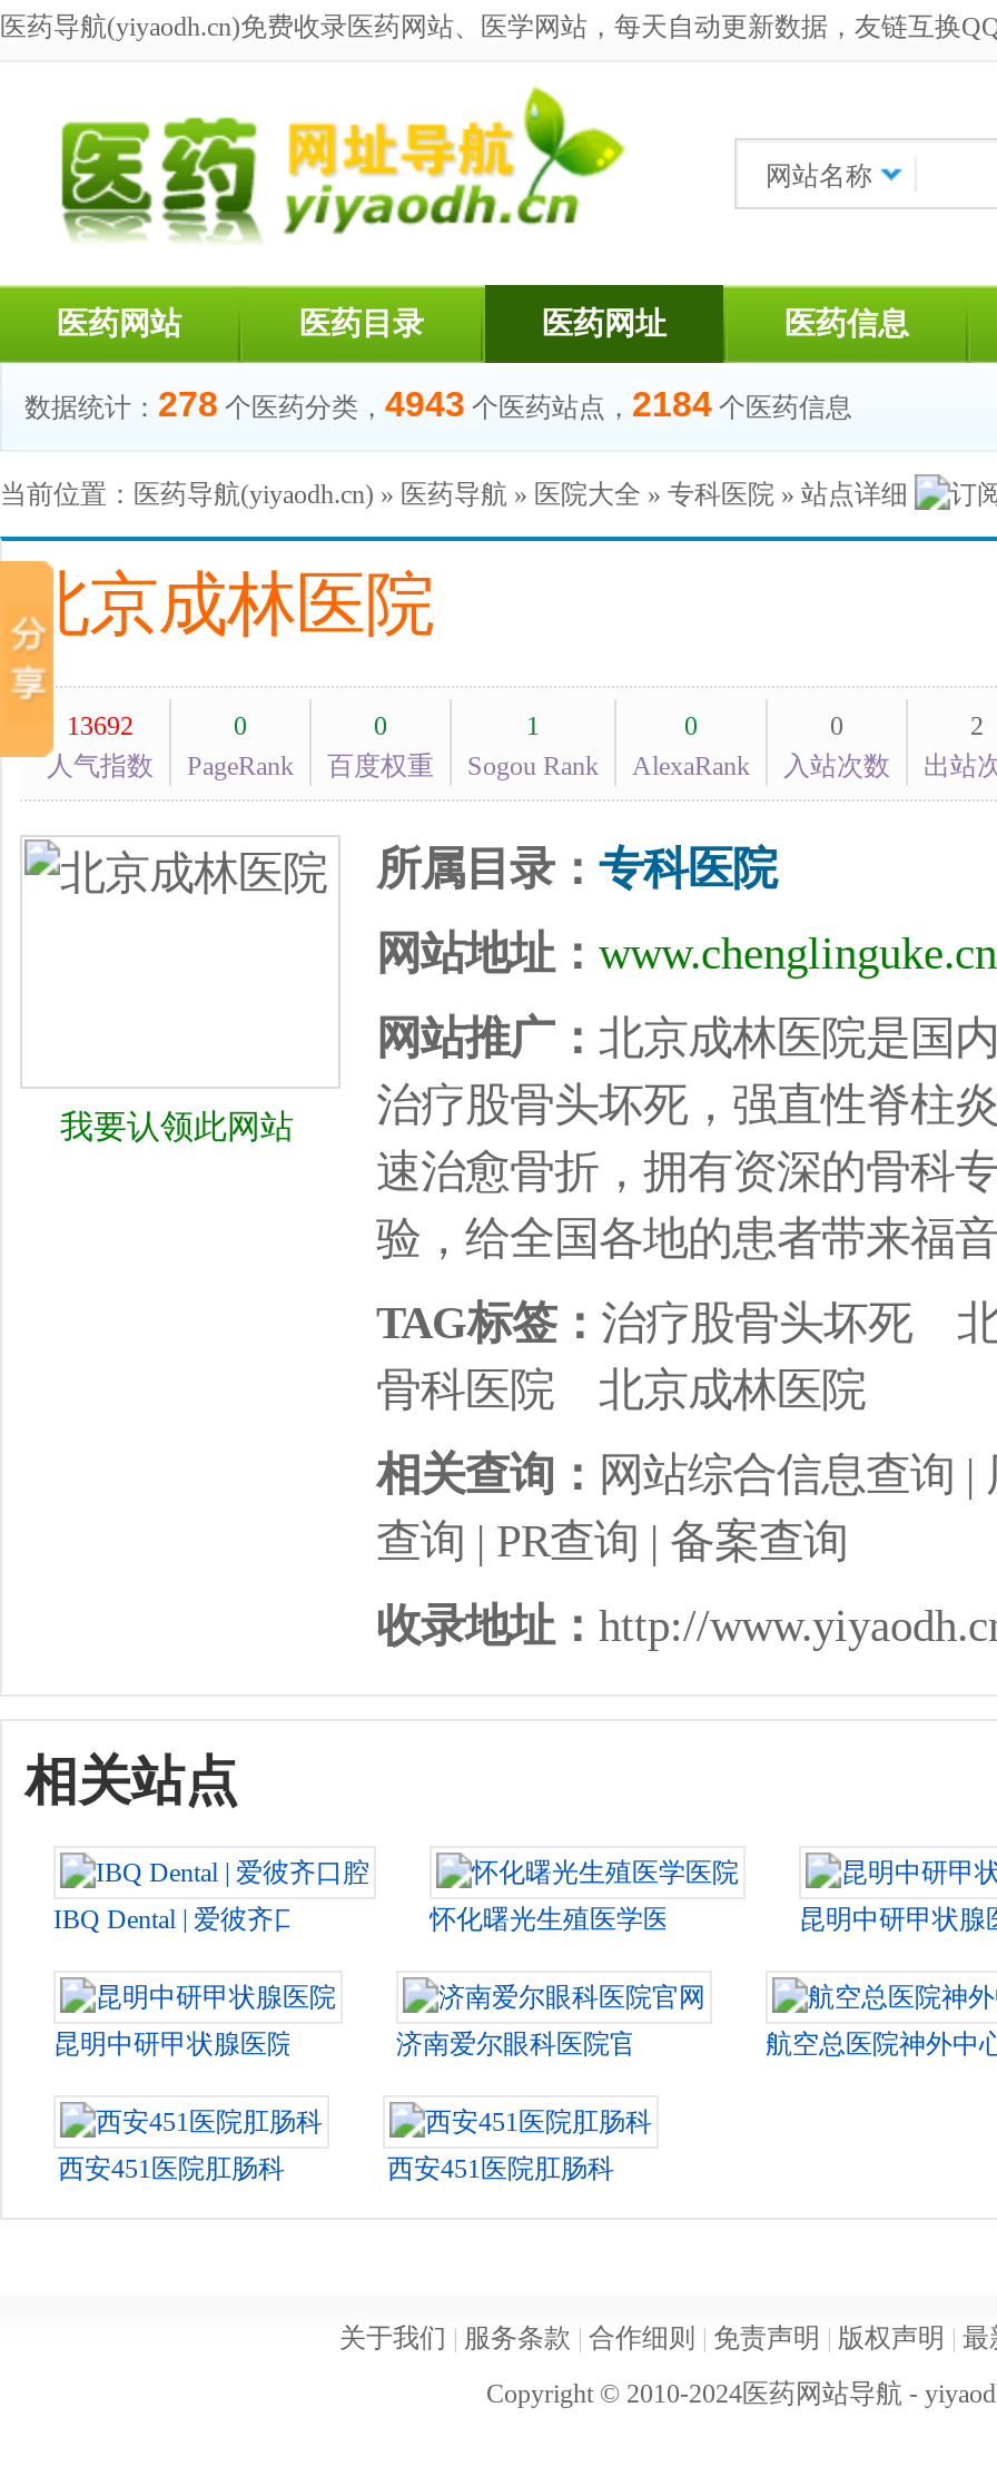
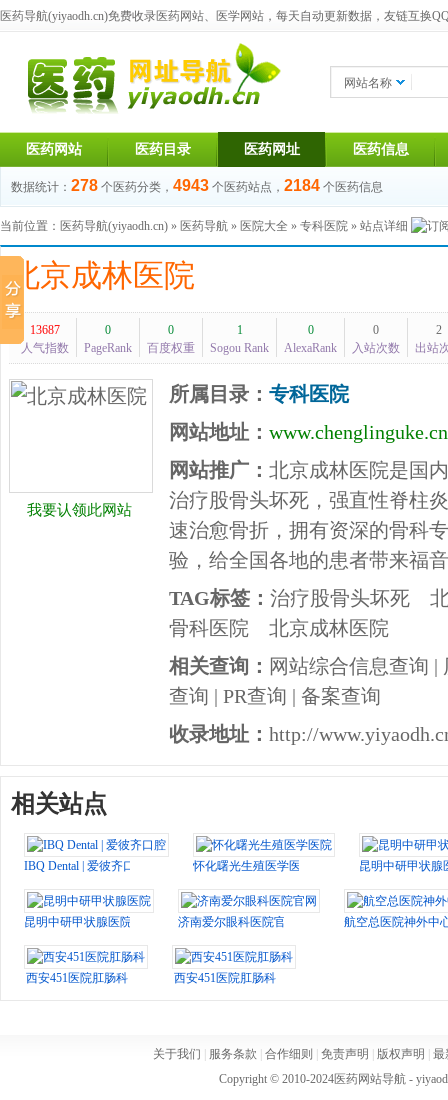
[67,710,134,741] 13692 -> [30,323,60,337] 13687

